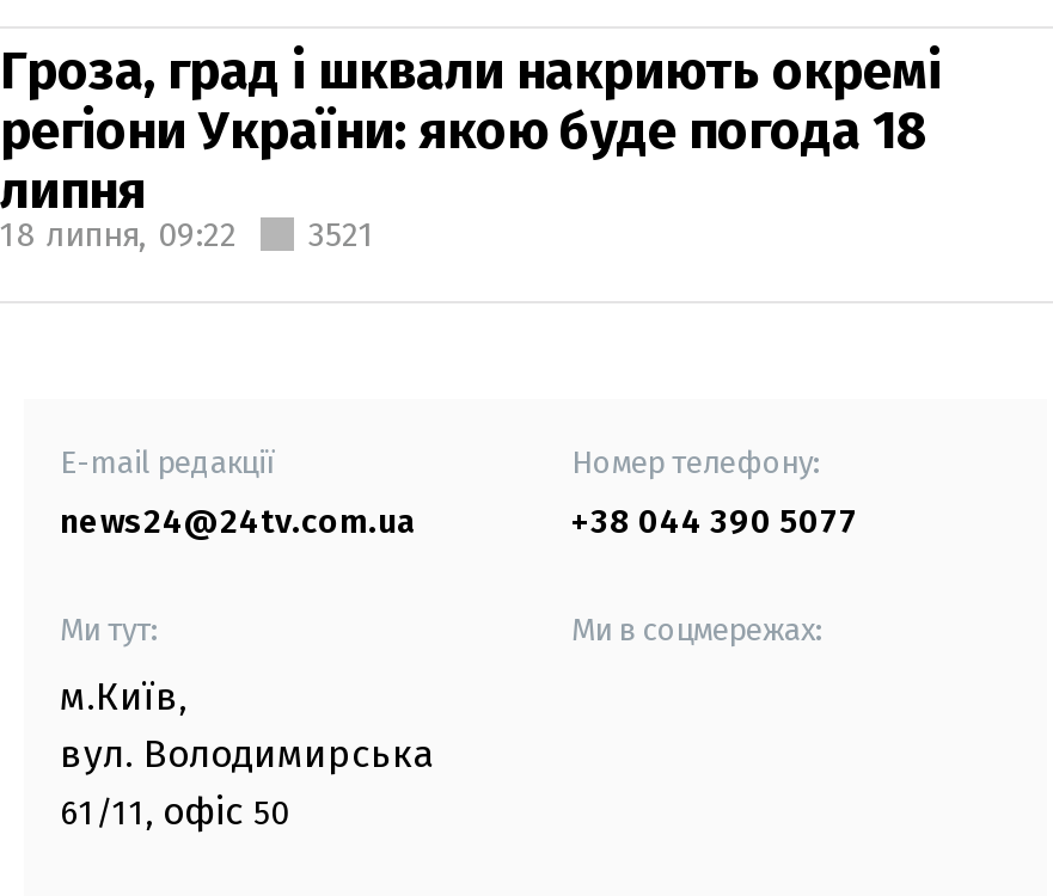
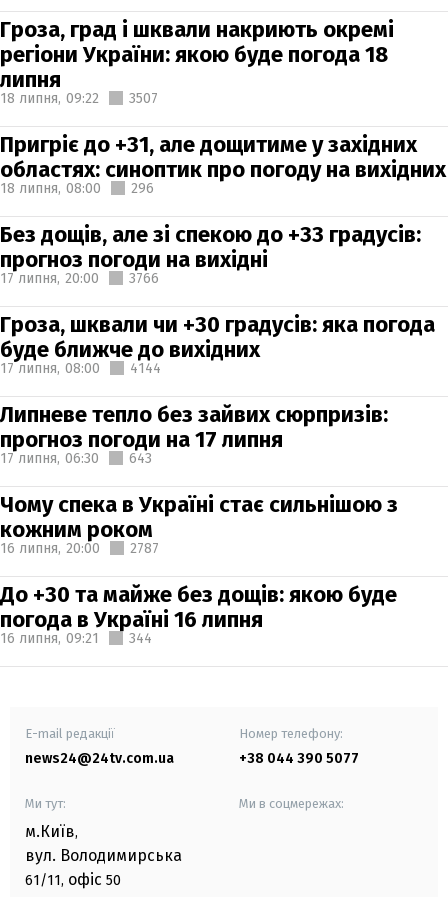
[308,214,375,254] 3521 -> [0,89,446,646] 3507 | Пригріє до +31, але дощитиме у західних | областях: синоптик про погоду на вихідних | 18 липня, 08:00 | 296 | Без дощів, але зі спекою до +33 градусів: | прогноз погоди на вихідні | 17 липня, 20:00 | 3766 | Гроза, шквали чи +30 градусів: яка погода | буде ближче до вихідних | 17 липня, 08:00 | 4144 | Липневе тепло без зайвих сюрпризів: | прогноз погоди на 17 липня | 17 липня, 06:30 | 643 | Чому спека в Україні стає сильнішою з | кожним роком | 16 липня, 20:00 | 2787 | До +30 та майже без дощів: якою буде | погода в Україні 16 липня | 16 липня, 09:21 | 344

